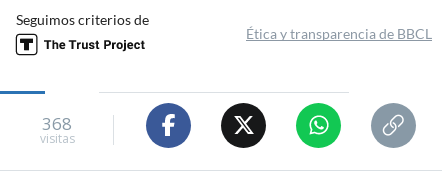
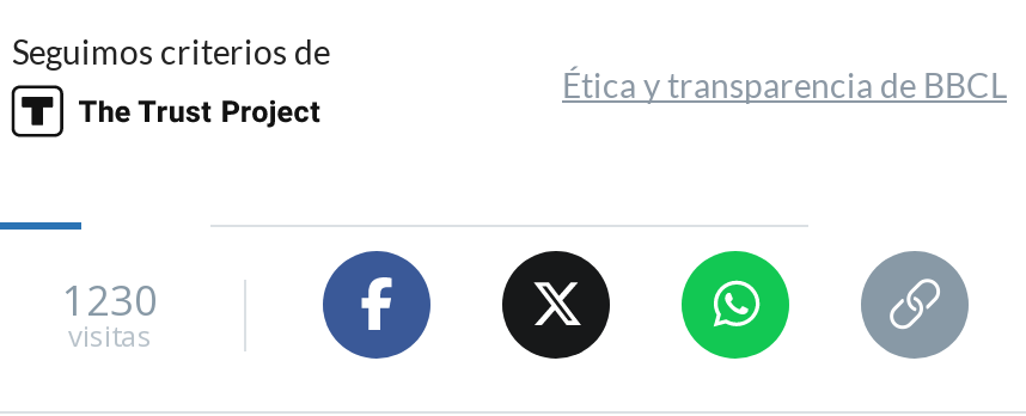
[42,112,72,135] 368 -> [62,273,158,328] 1230

